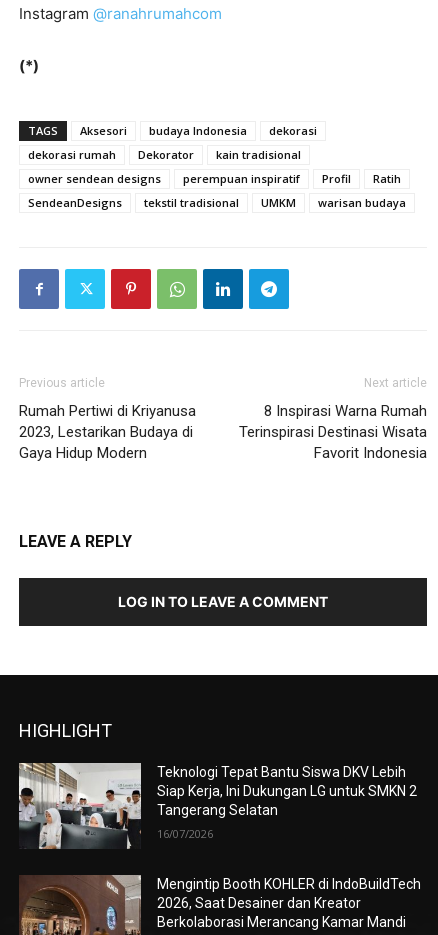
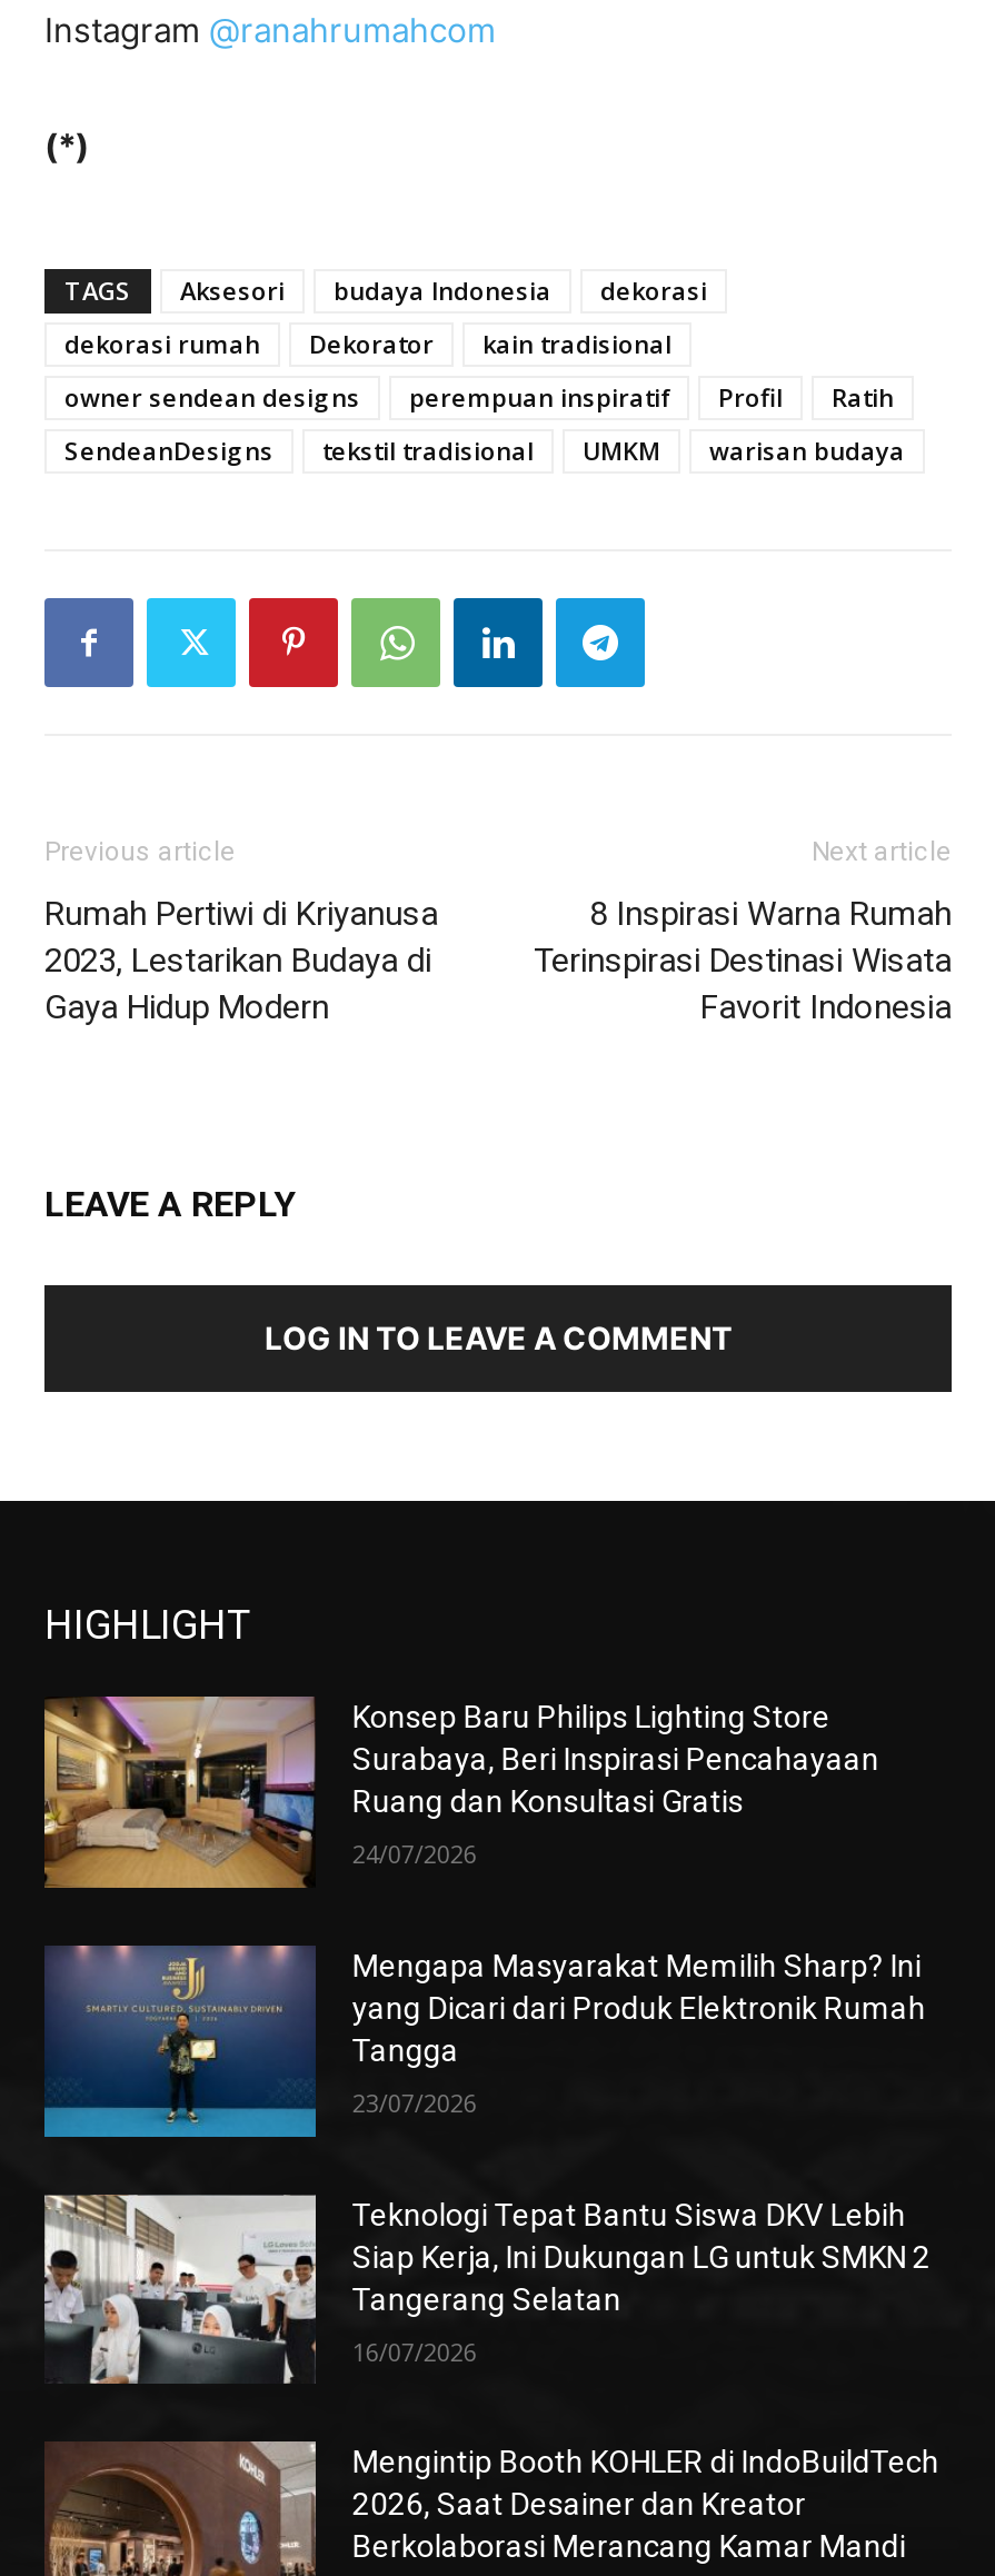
none -> [42,1697,926,2119] [image] | Konsep Baru Philips Lighting Store | Surabaya, Beri Inspirasi Pencahayaan | Ruang dan Konsultasi Gratis | 24/07/2026 | Mengapa Masyarakat Memilih Sharp? Ini | yang Dicari dari Produk Elektronik Rumah | Tangga | 23/07/2026
none -> [42,1943,318,2139] [image]

